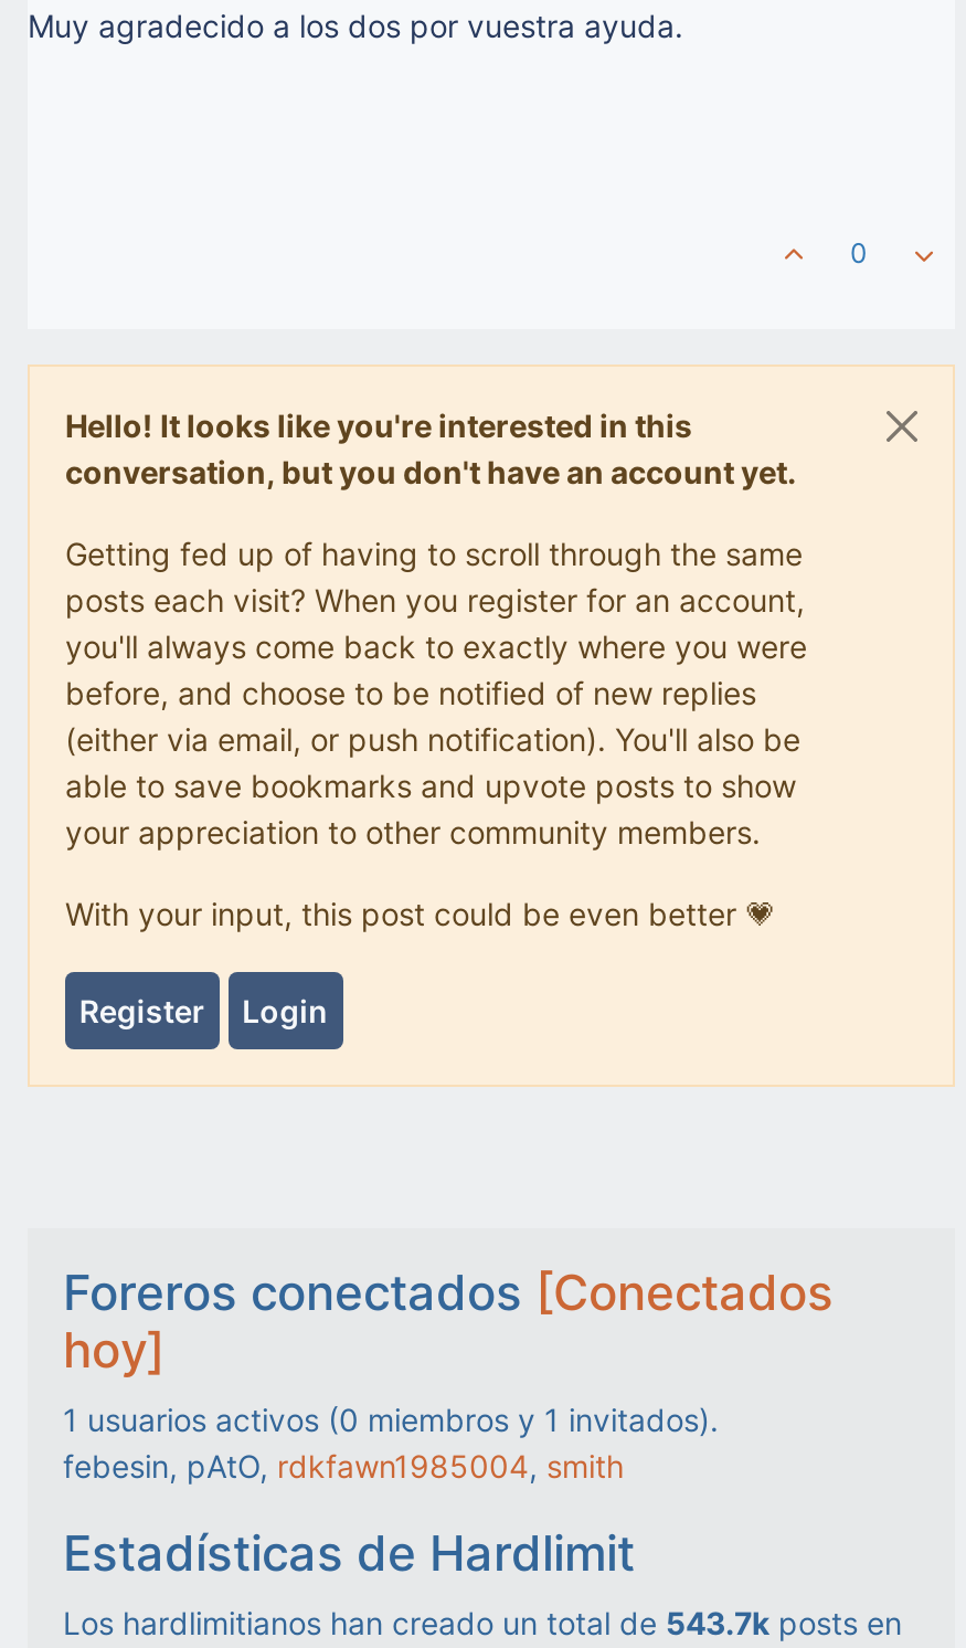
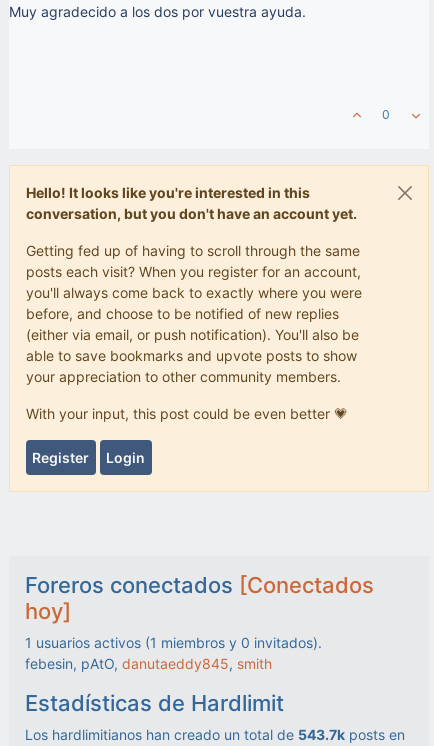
[63,1401,719,1438] 1 usuarios activos (0 miembros y 1 invitados). -> [25,634,322,651] 1 usuarios activos (1 miembros y 0 invitados).
[63,1447,624,1485] febesin, pAtO, rdkfawn1985004, smith -> [25,655,272,672] febesin, pAtO, danutaeddy845, smith

